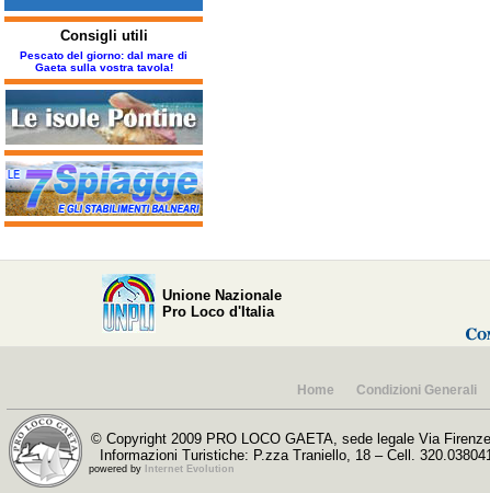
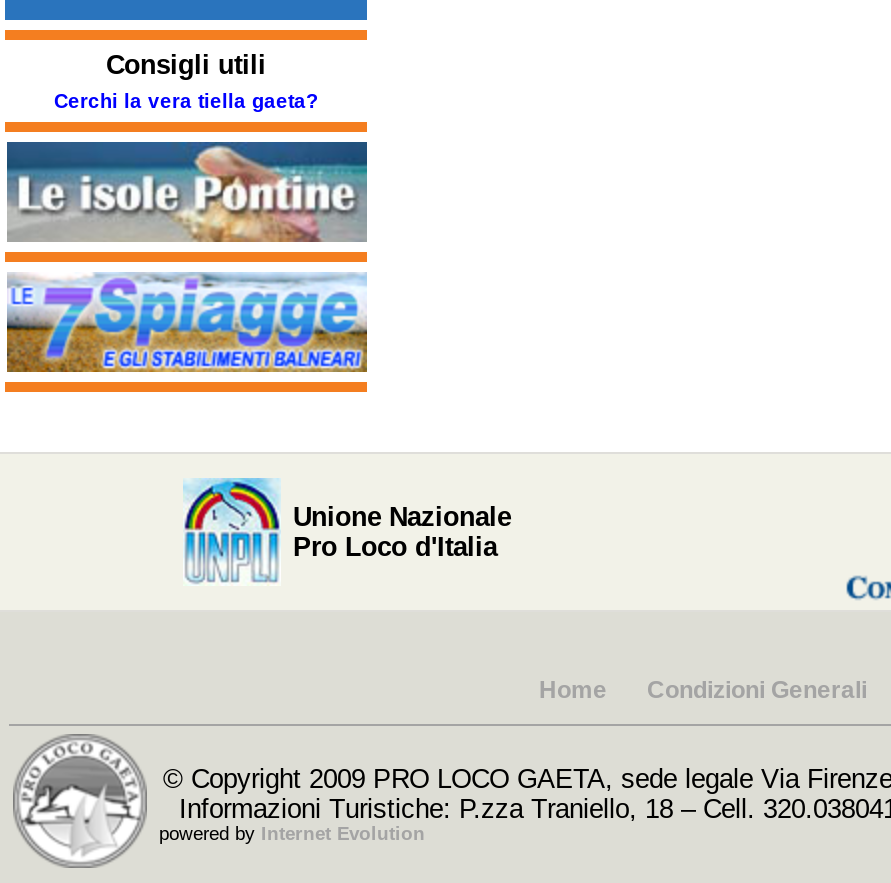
[20,49,187,73] Pescato del giorno: dal mare di | Gaeta sulla vostra tavola! -> [54,90,318,112] Cerchi la vera tiella gaeta?

